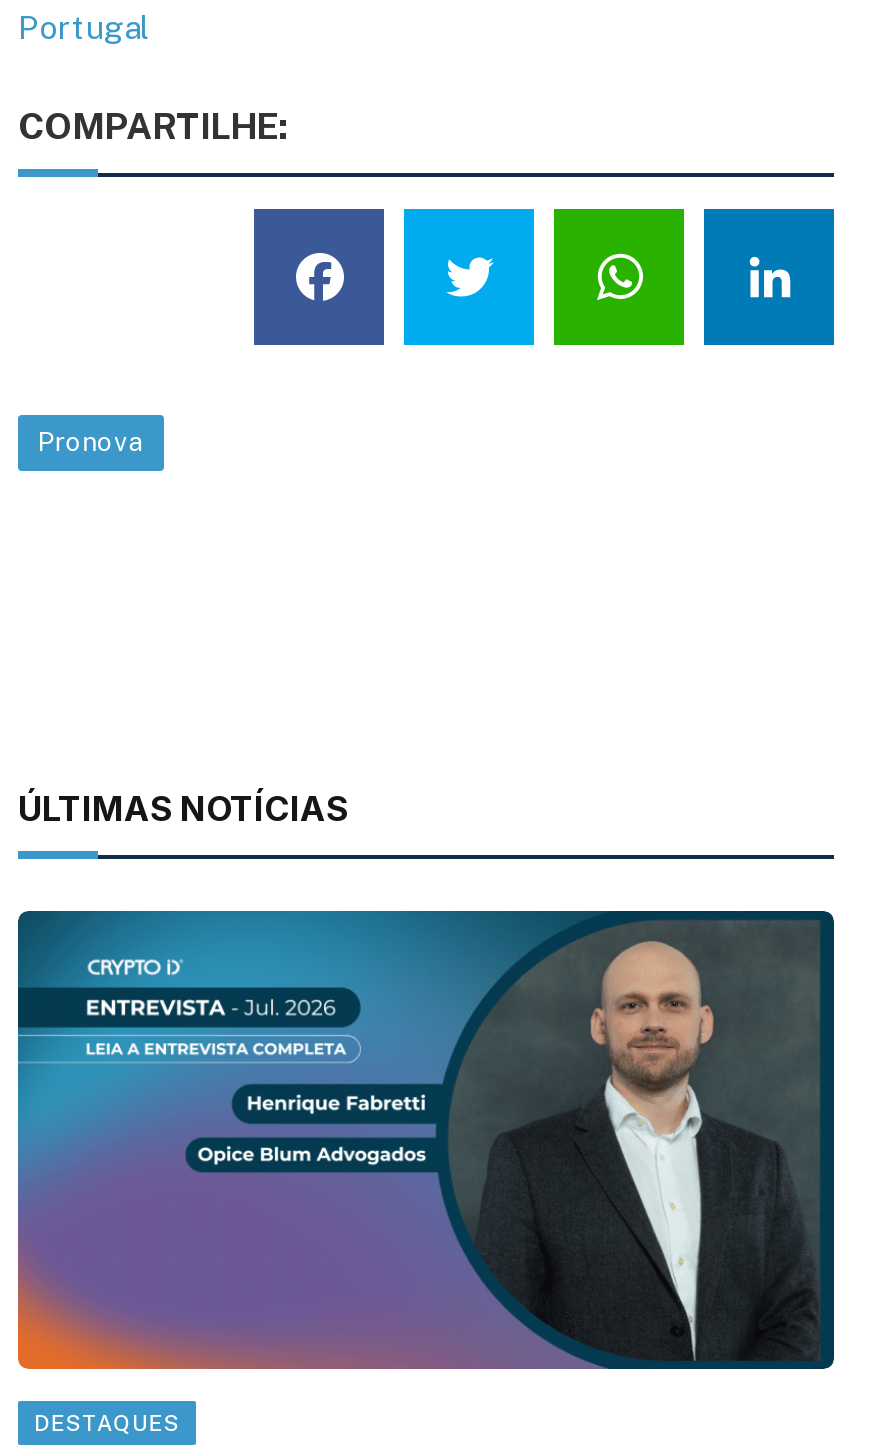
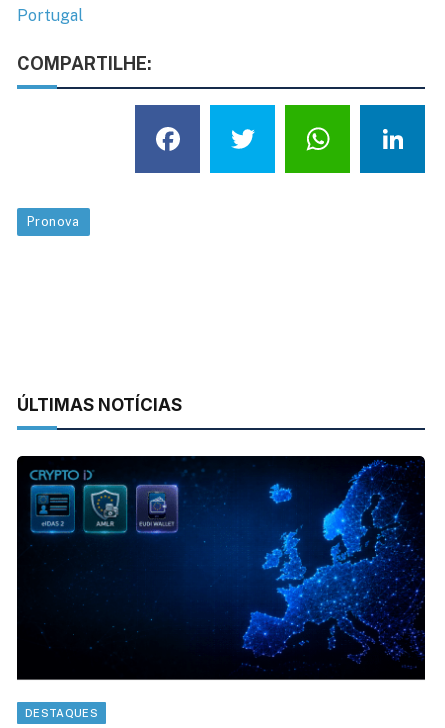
[16,910,834,1372] [image] -> [16,455,425,686] [image]

